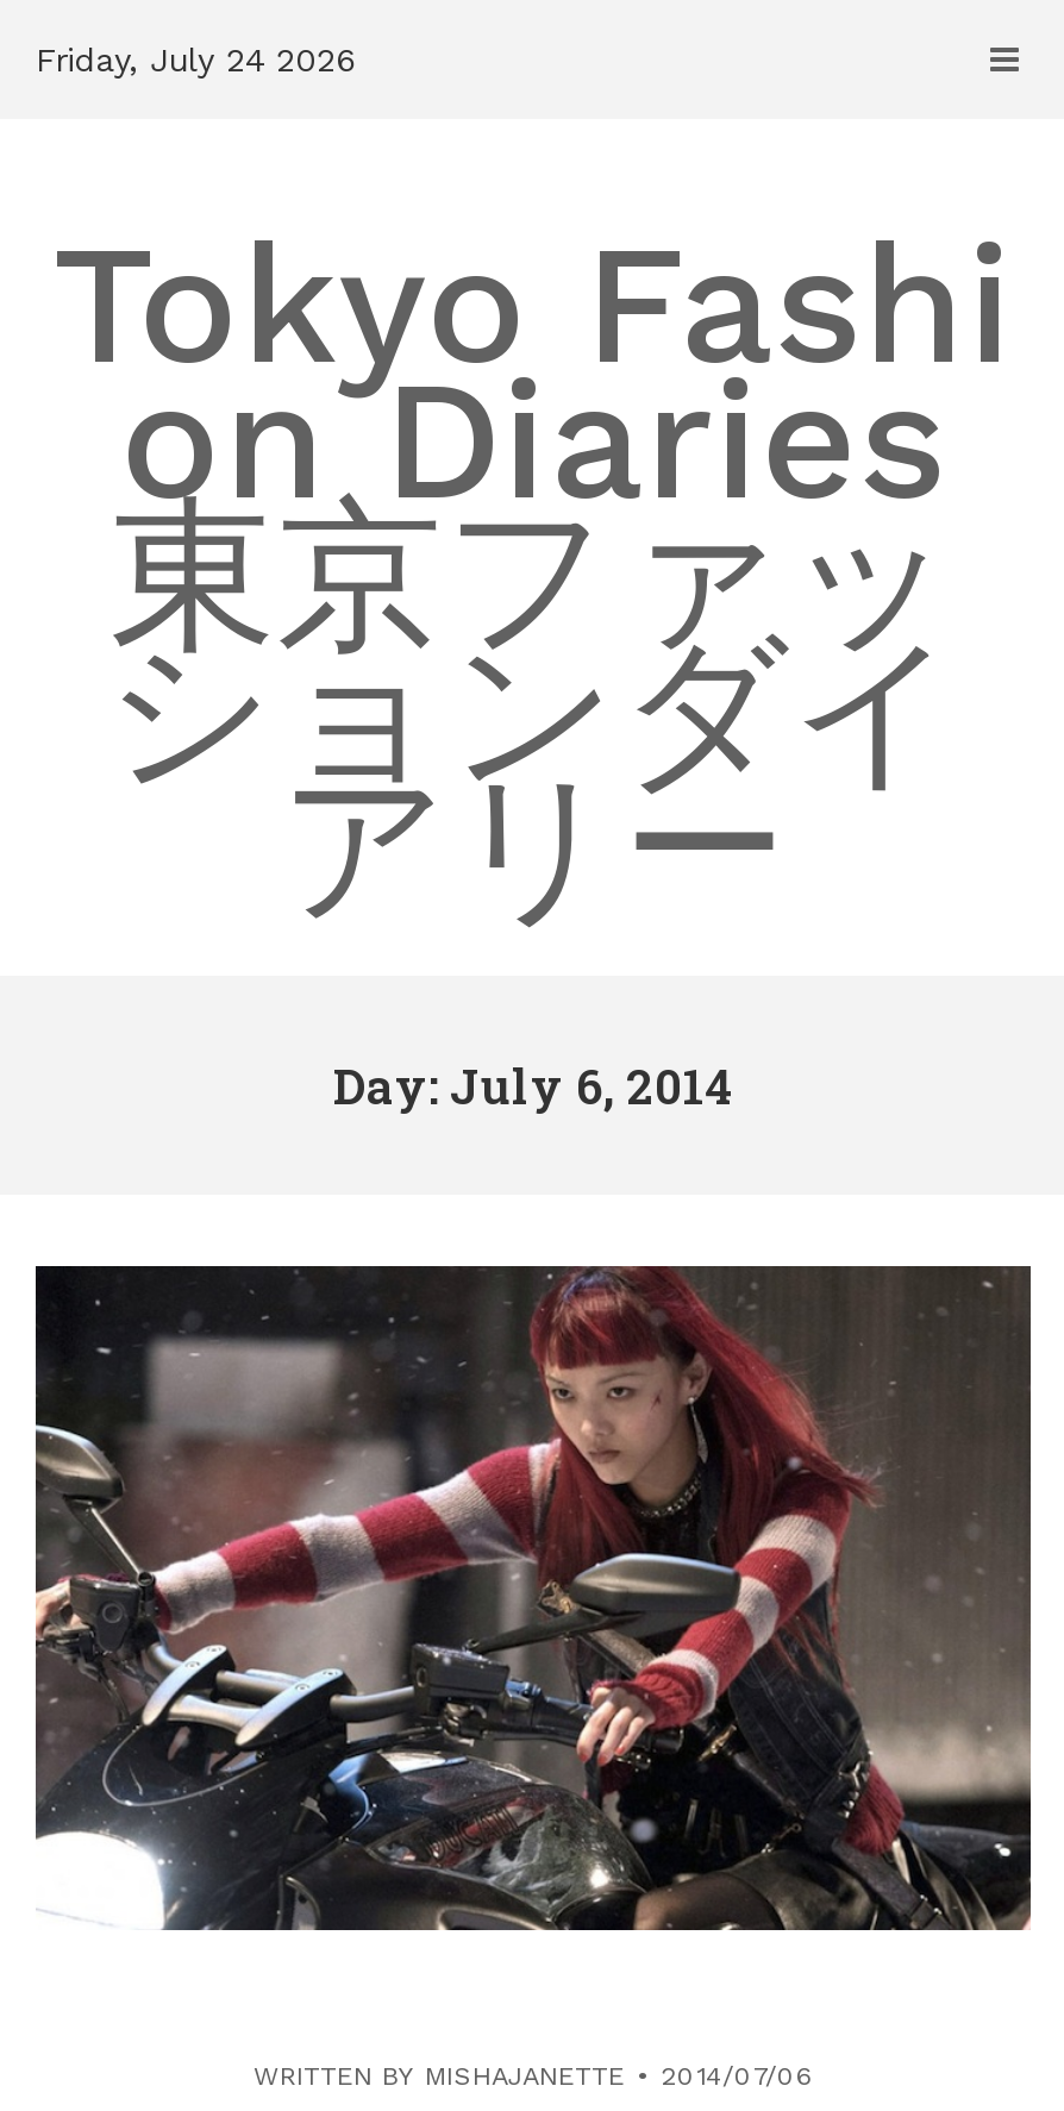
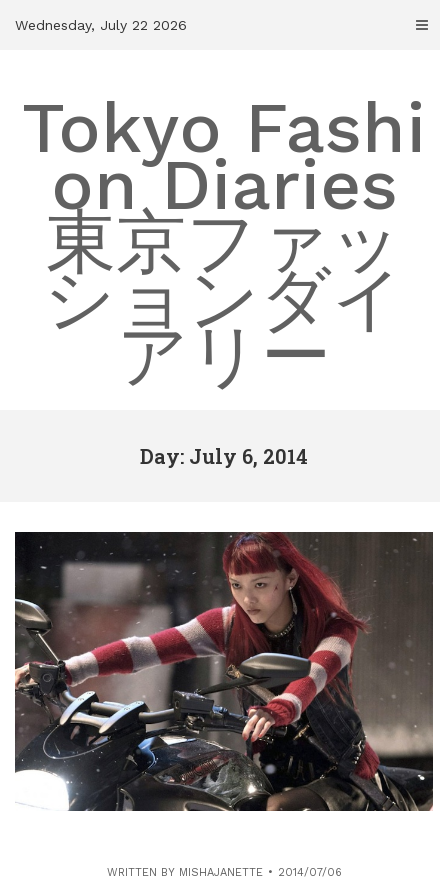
[36,40,357,79] Friday, July 24 2026 -> [15,17,187,33] Wednesday, July 22 2026

